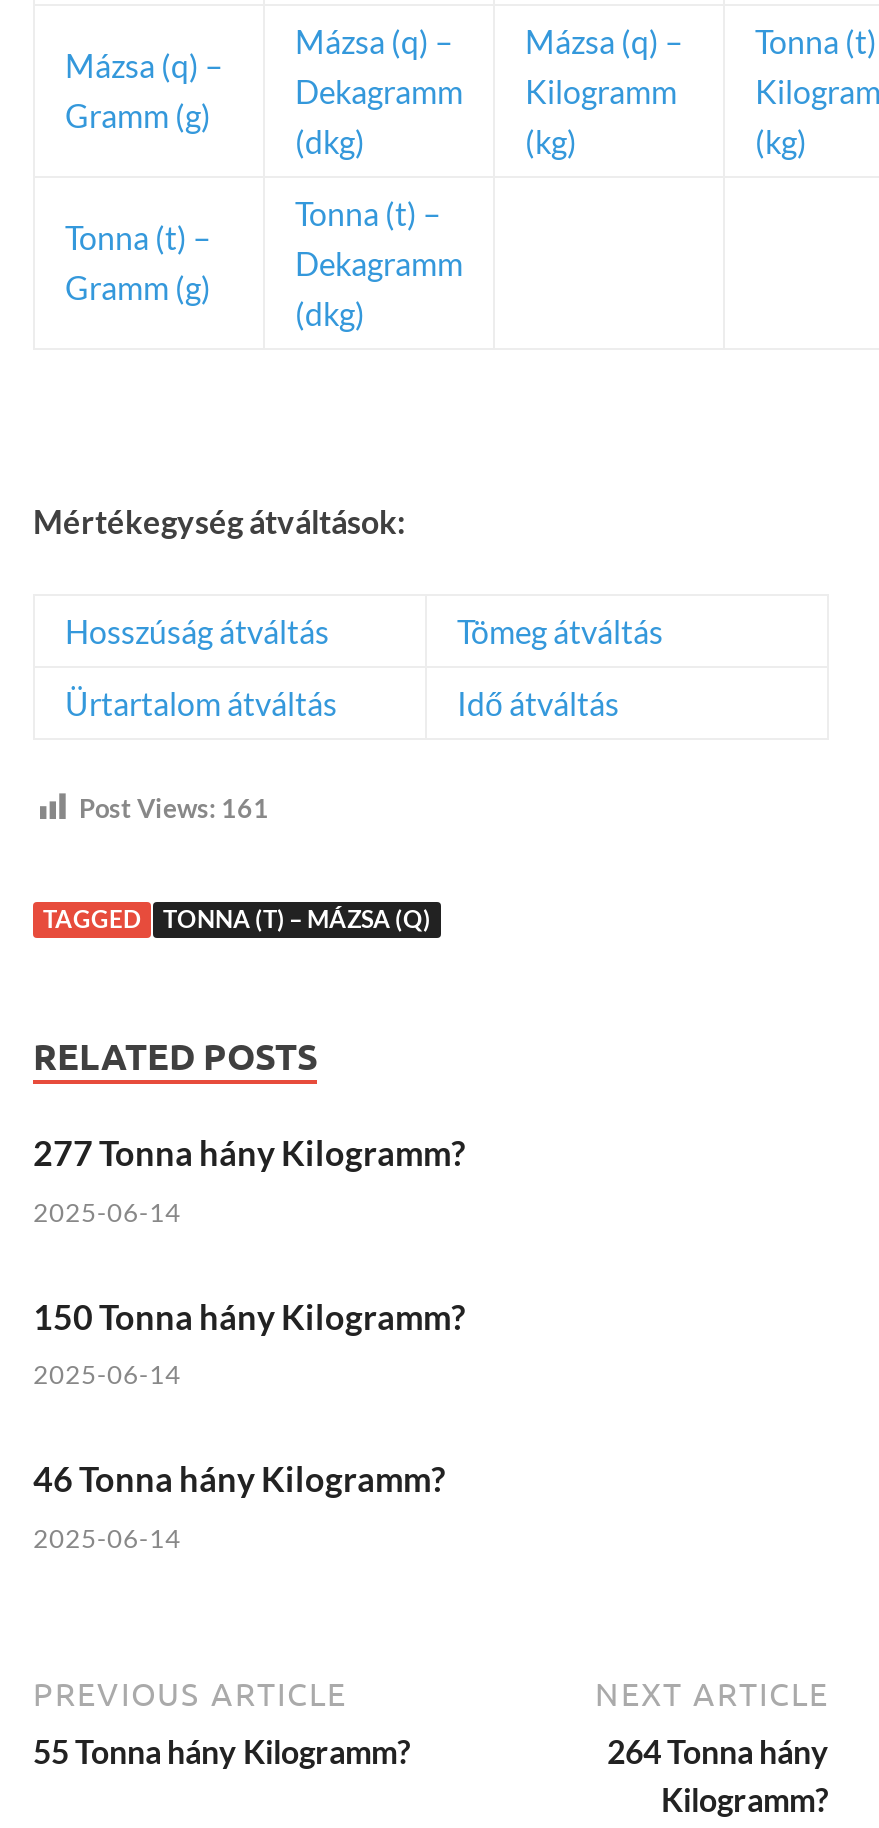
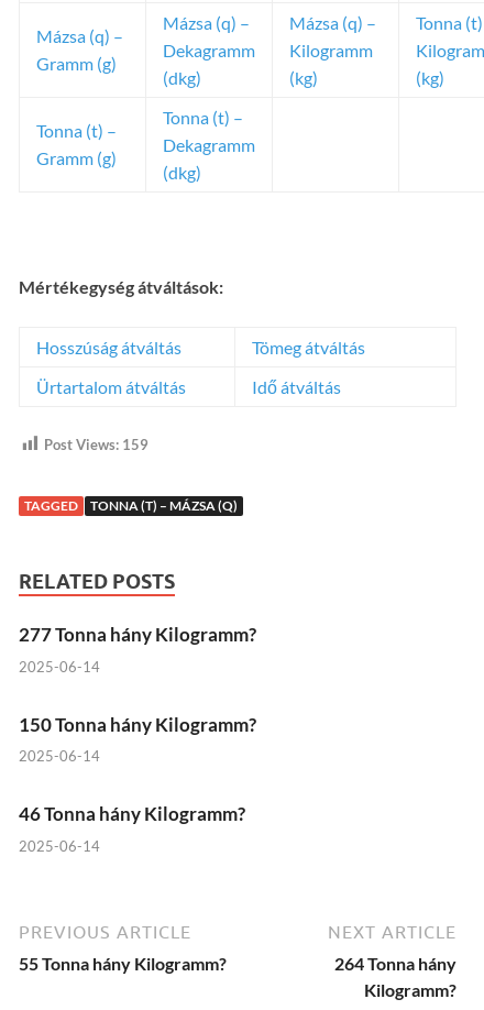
[79,791,269,823] Post Views: 161 -> [44,435,148,453] Post Views: 159

